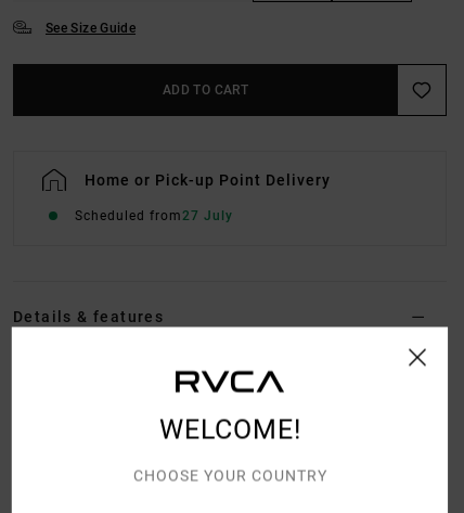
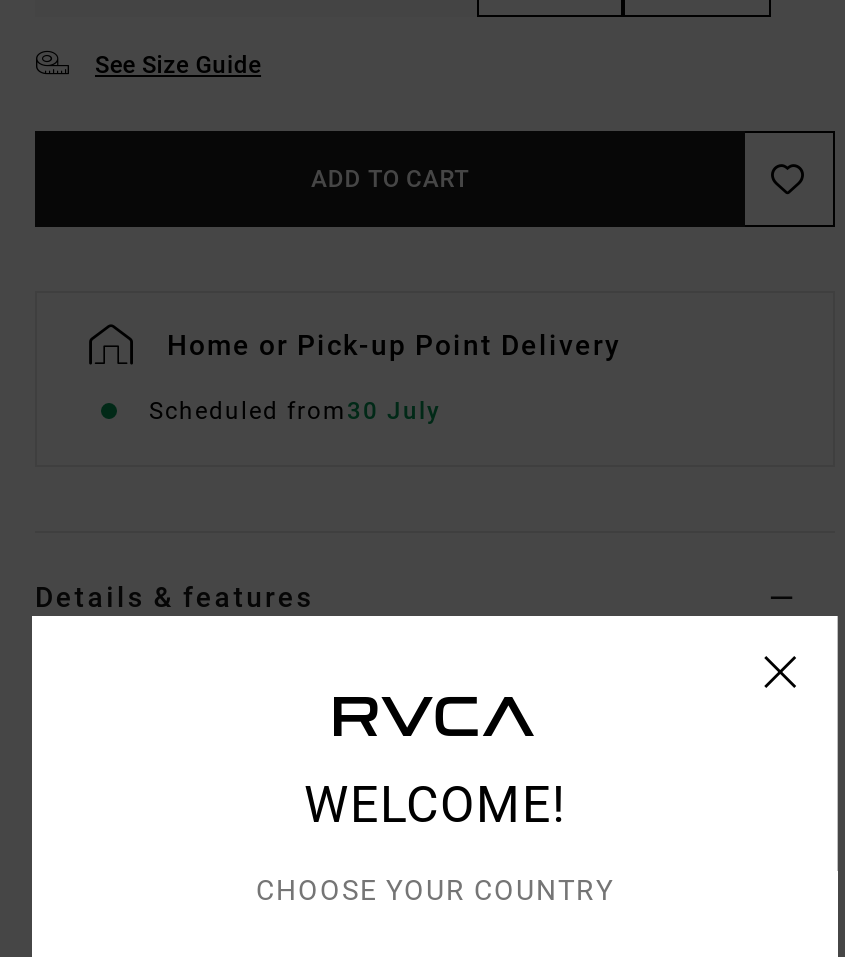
[75,209,233,224] Scheduled from 27 July -> [149,398,441,426] Scheduled from 30 July

